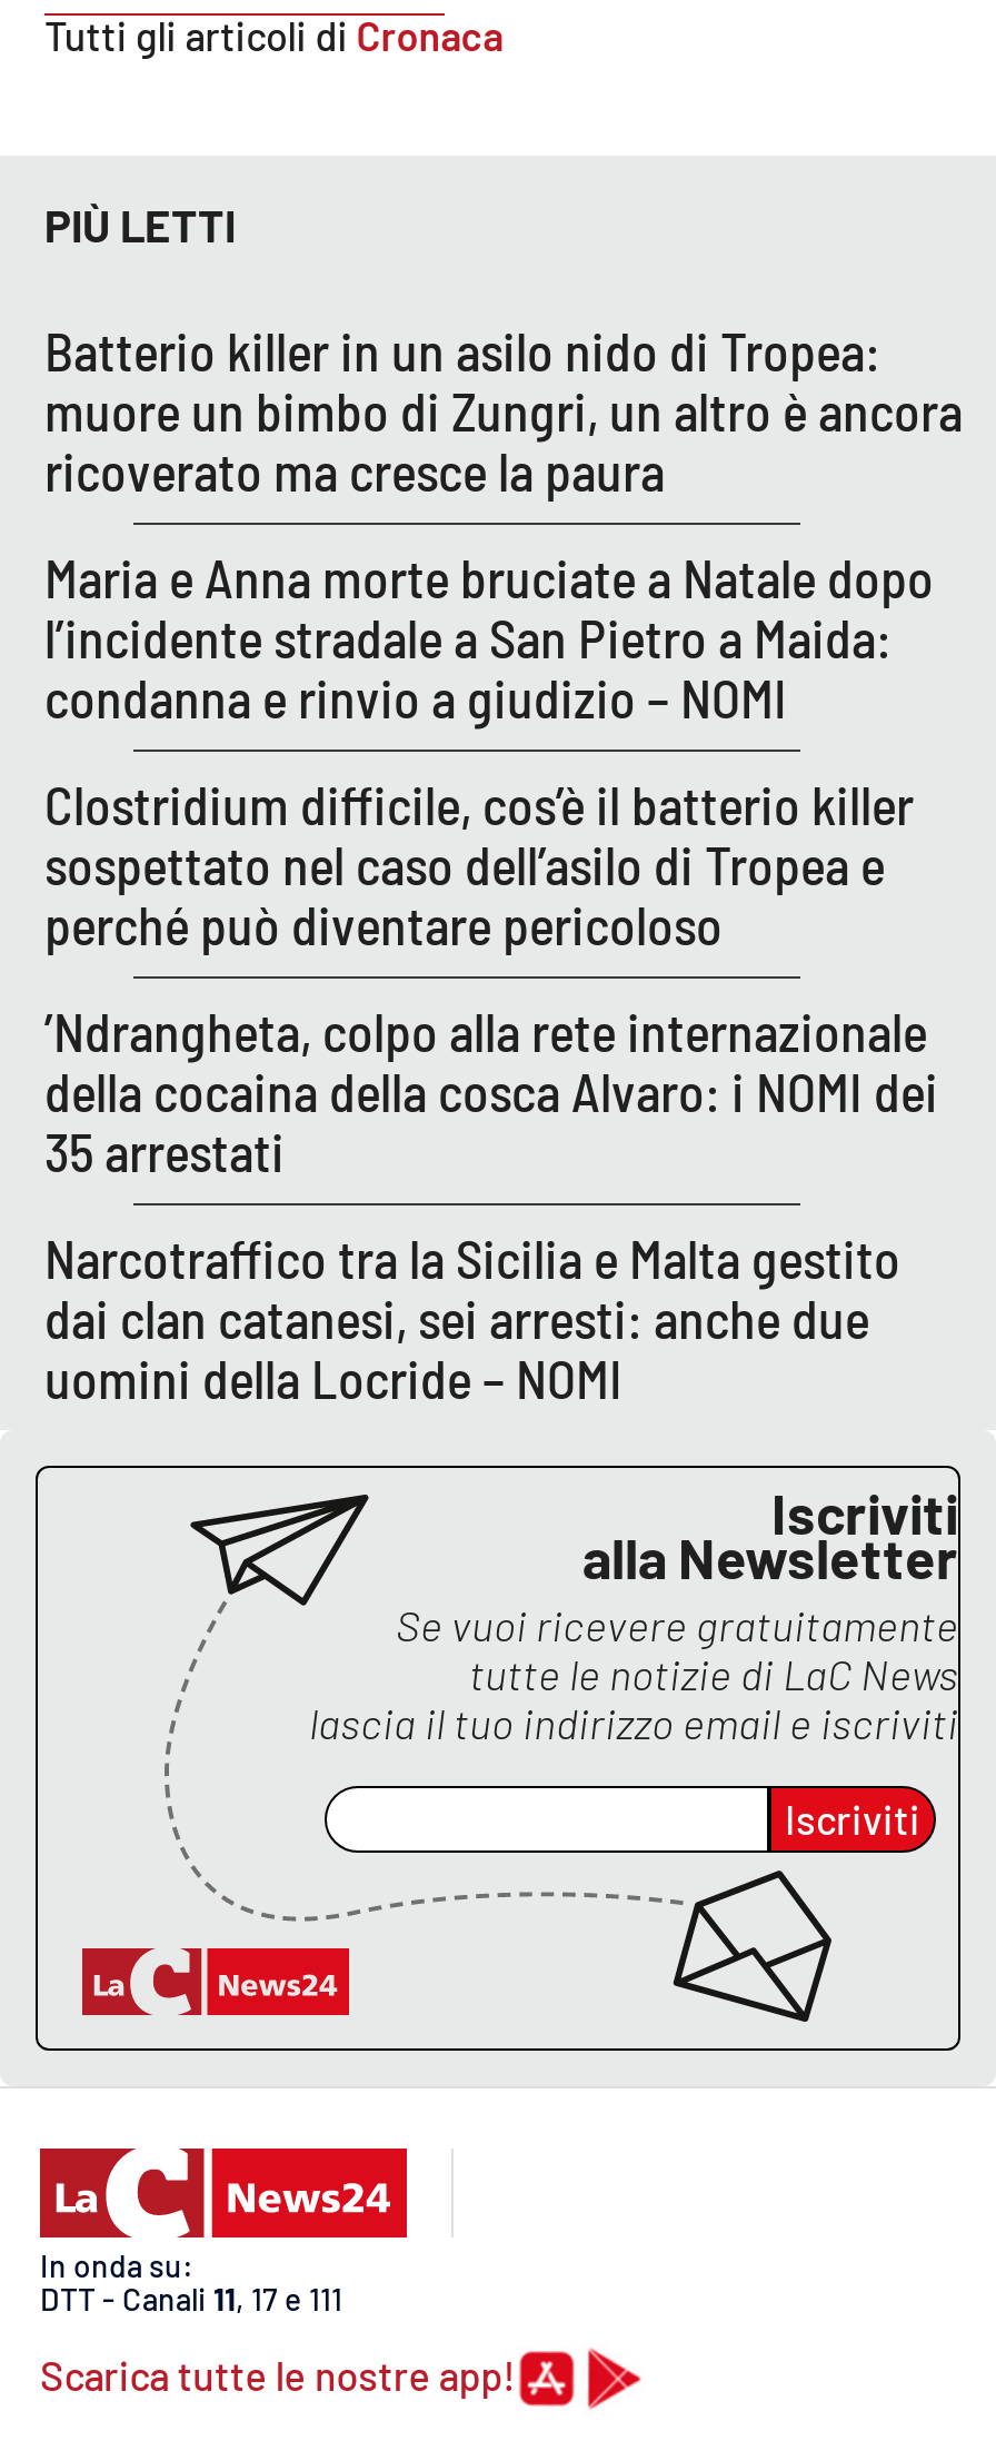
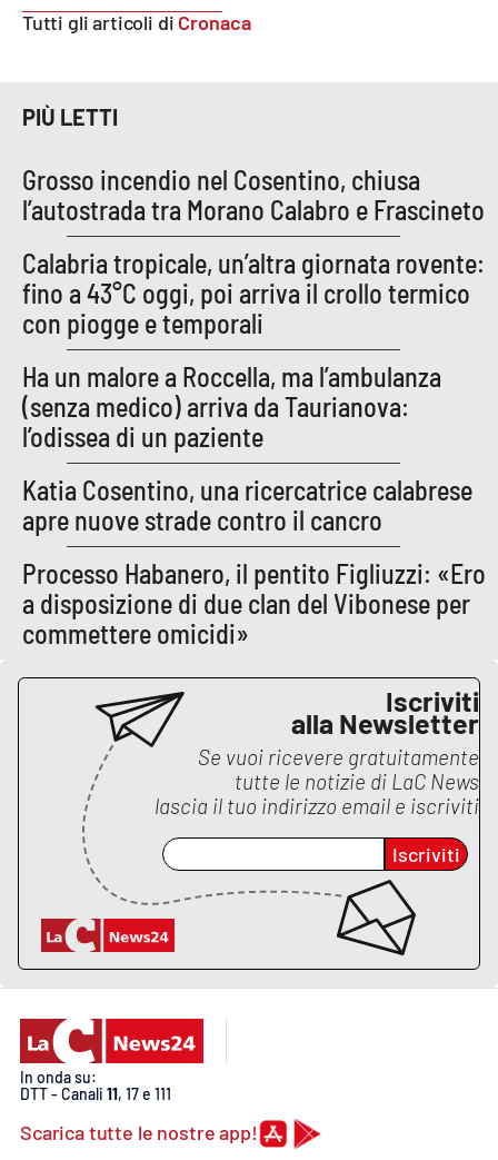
[44,318,963,502] Batterio killer in un asilo nido di Tropea: | muore un bimbo di Zungri, un altro è ancora | ricoverato ma cresce la paura -> [22,163,485,226] Grosso incendio nel Cosentino, chiusa | l’autostrada tra Morano Calabro e Frascineto
[44,544,934,729] Maria e Anna morte bruciate a Natale dopo | l’incidente stradale a San Pietro a Maida: | condanna e rinvio a giudizio – NOMI -> [22,247,485,339] Calabria tropicale, un’altra giornata rovente: | fino a 43°C oggi, poi arriva il crollo termico | con piogge e temporali
[44,771,914,956] Clostridium difficile, cos’è il batterio killer | sospettato nel caso dell’asilo di Tropea e | perché può diventare pericoloso -> [22,360,441,452] Ha un malore a Roccella, ma l’ambulanza | (senza medico) arriva da Taurianova: | l’odissea di un paziente
[44,998,938,1183] ’Ndrangheta, colpo alla rete internazionale | della cocaina della cosca Alvaro: i NOMI dei | 35 arrestati -> [22,474,472,536] Katia Cosentino, una ricercatrice calabrese | apre nuove strade contro il cancro
[44,1225,900,1410] Narcotraffico tra la Sicilia e Malta gestito | dai clan catanesi, sei arresti: anche due | uomini della Locride – NOMI -> [22,557,486,649] Processo Habanero, il pentito Figliuzzi: «Ero | a disposizione di due clan del Vibonese per | commettere omicidi»

